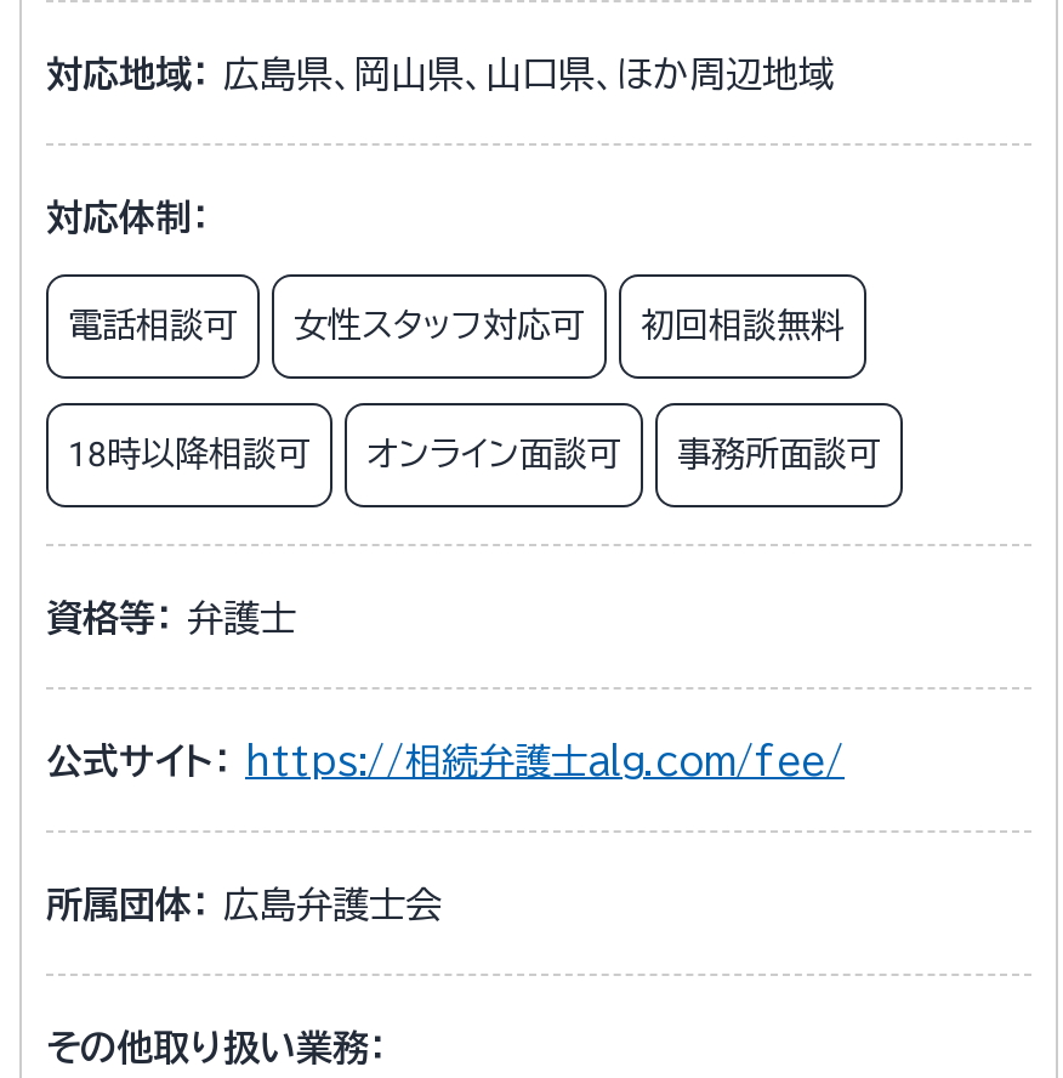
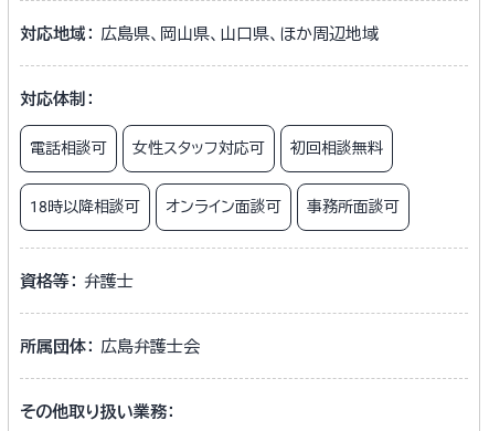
[46,742,845,778] 公式サイト： https://相続弁護士alg.com/fee/ -> none

